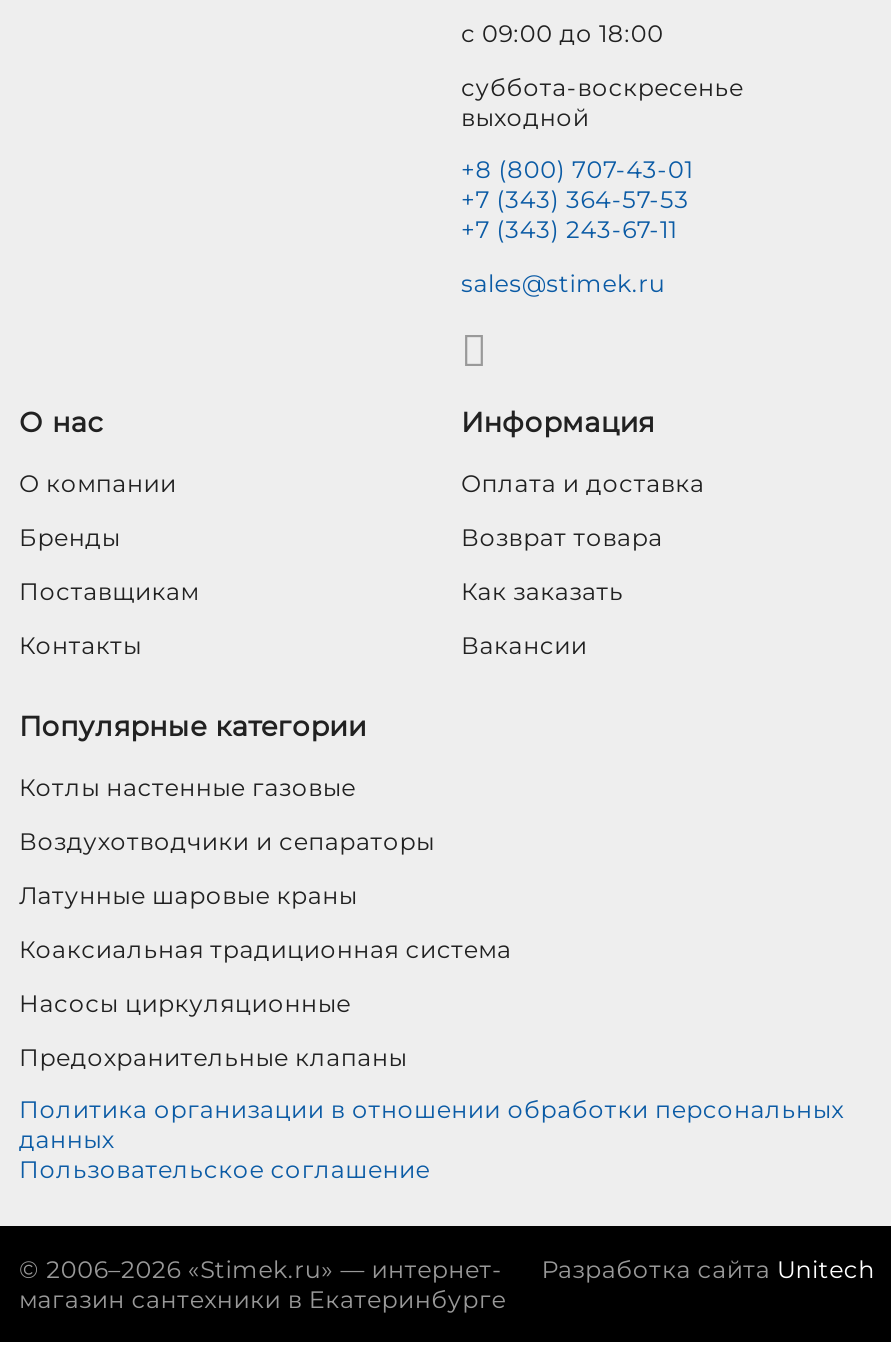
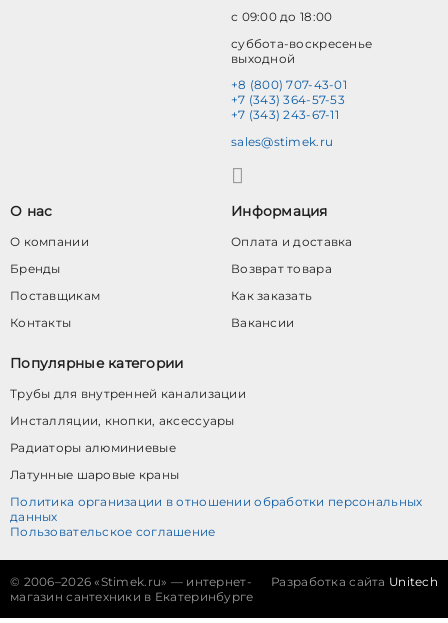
[19,772,435,856] Котлы настенные газовые | Воздухотводчики и сепараторы -> [10,386,246,455] Трубы для внутренней канализации | Инсталляции, кнопки, аксессуары | Радиаторы алюминиевые
moved [19,880,357,910] -> [10,467,179,482]: Латунные шаровые краны
[19,934,511,1071] Коаксиальная традиционная система | Насосы циркуляционные | Предохранительные клапаны -> none

